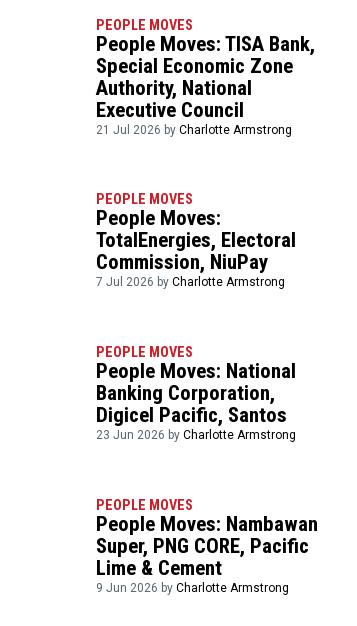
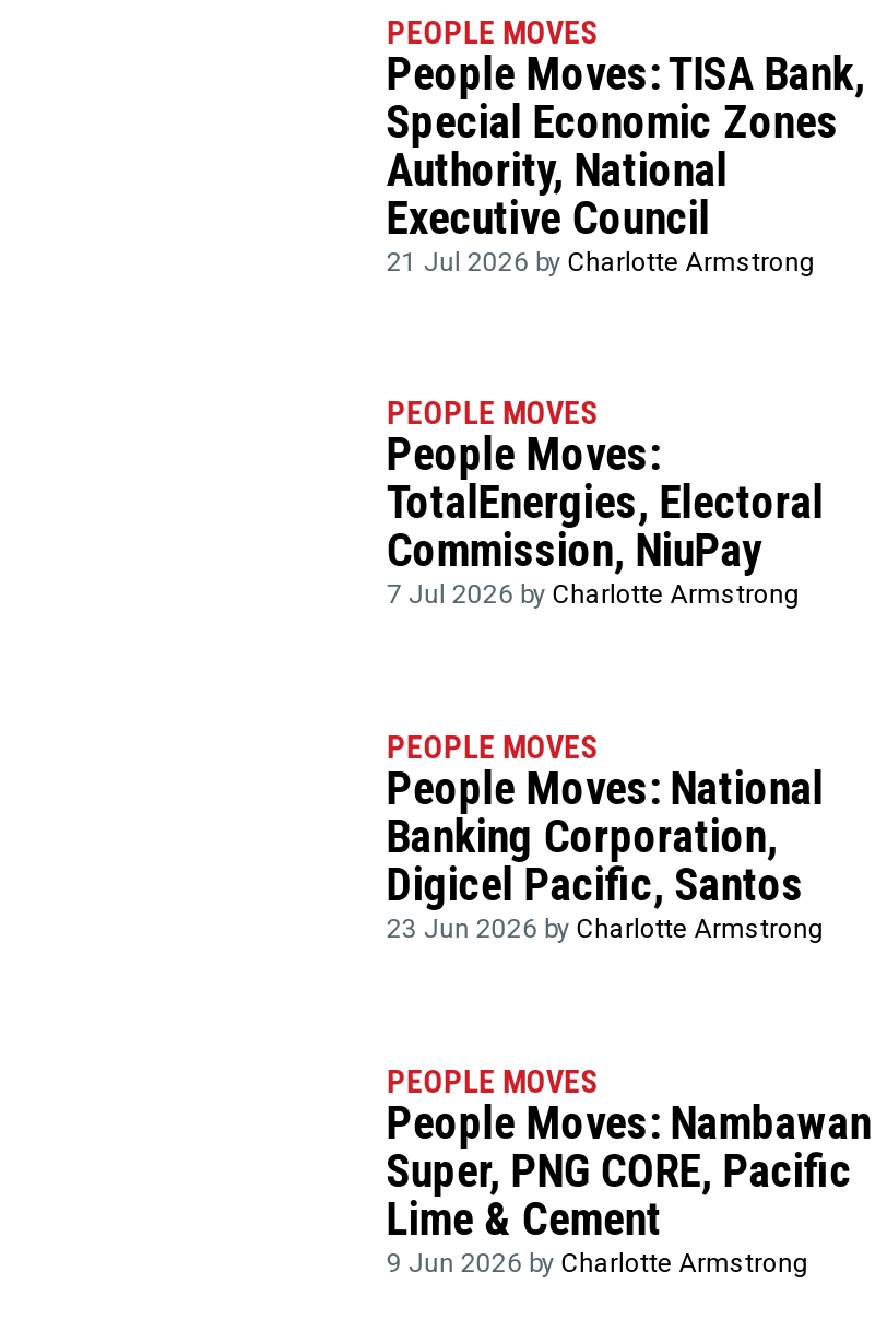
[96,54,293,78] Special Economic Zone -> [386,95,839,148] Special Economic Zones

